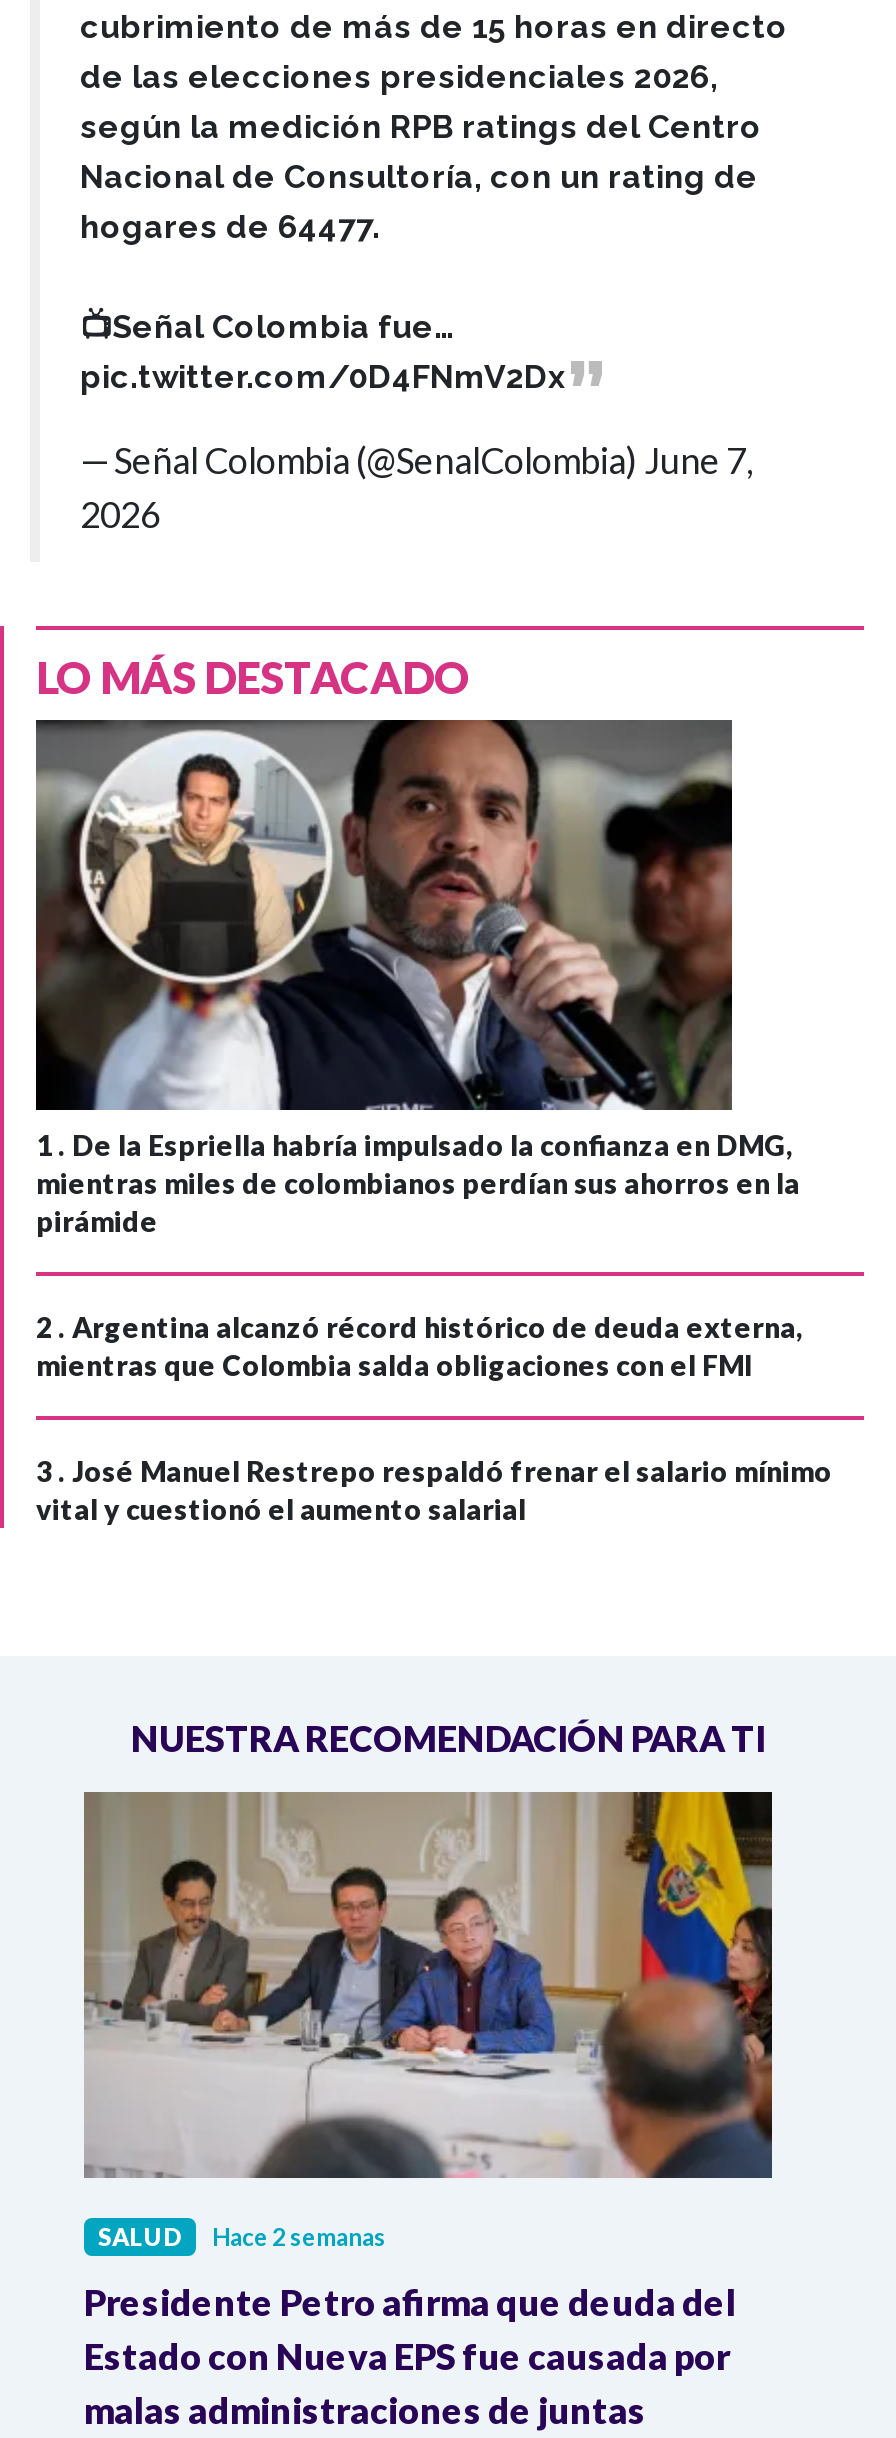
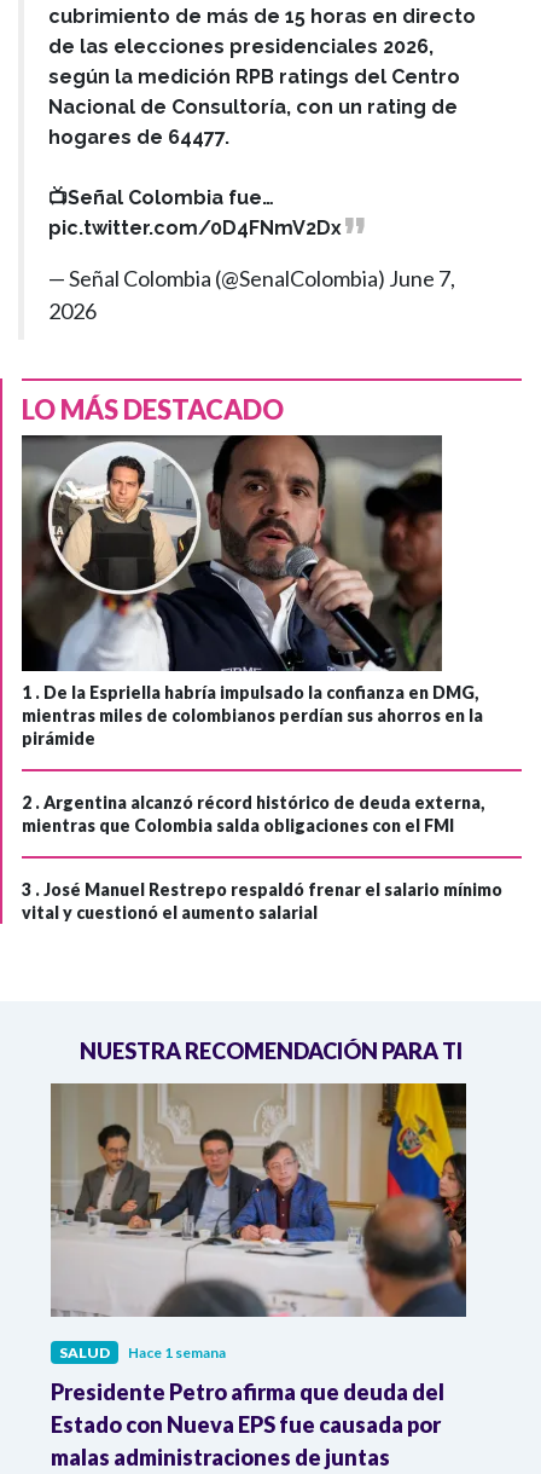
[98,2222,386,2252] SALUD Hace 2 semanas -> [59,1344,226,1362] SALUD Hace 1 semana

